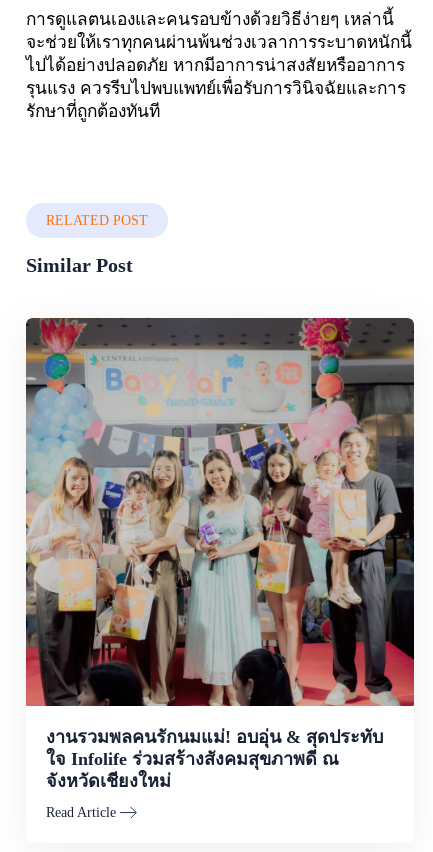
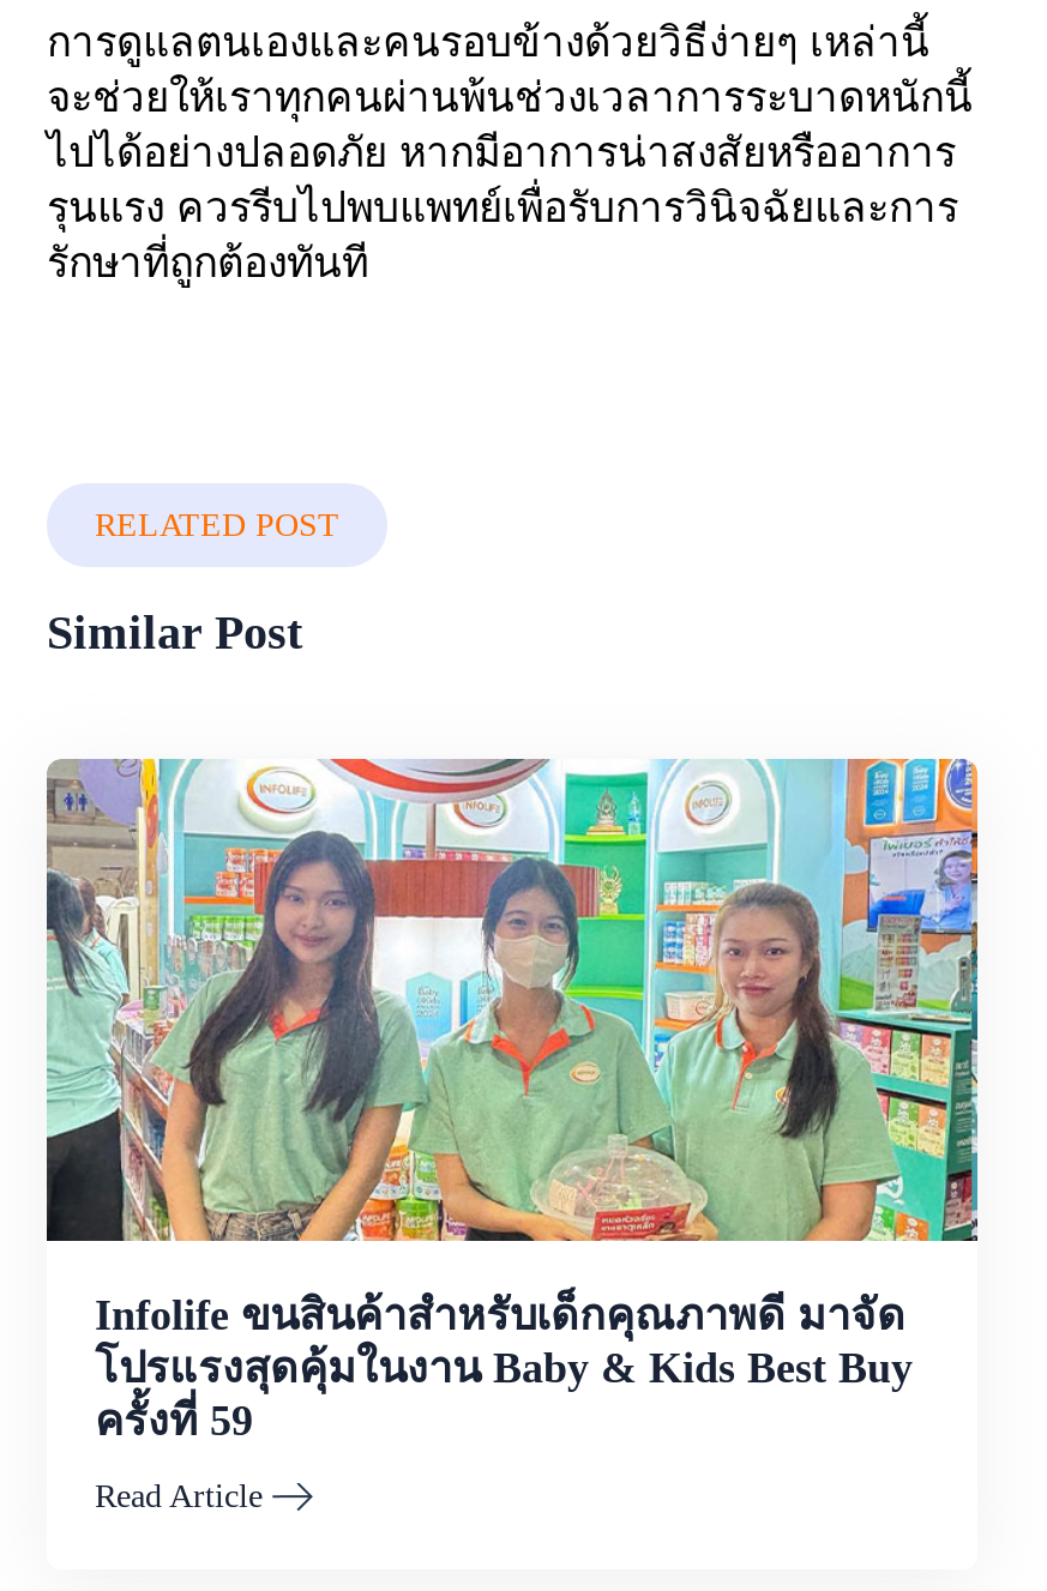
[25,317,415,791] [image] | งานรวมพลคนรักนมแม่! อบอุ่น & สุดประทับ | ใจ Infolife ร่วมสร้างสังคมสุขภาพดี ณ | จังหวัดเชียงใหม่ -> [44,757,980,1444] [image] | Infolife ขนสินค้าสำหรับเด็กคุณภาพดี มาจัด | โปรแรงสุดคุ้มในงาน Baby & Kids Best Buy | ครั้งที่ 59

